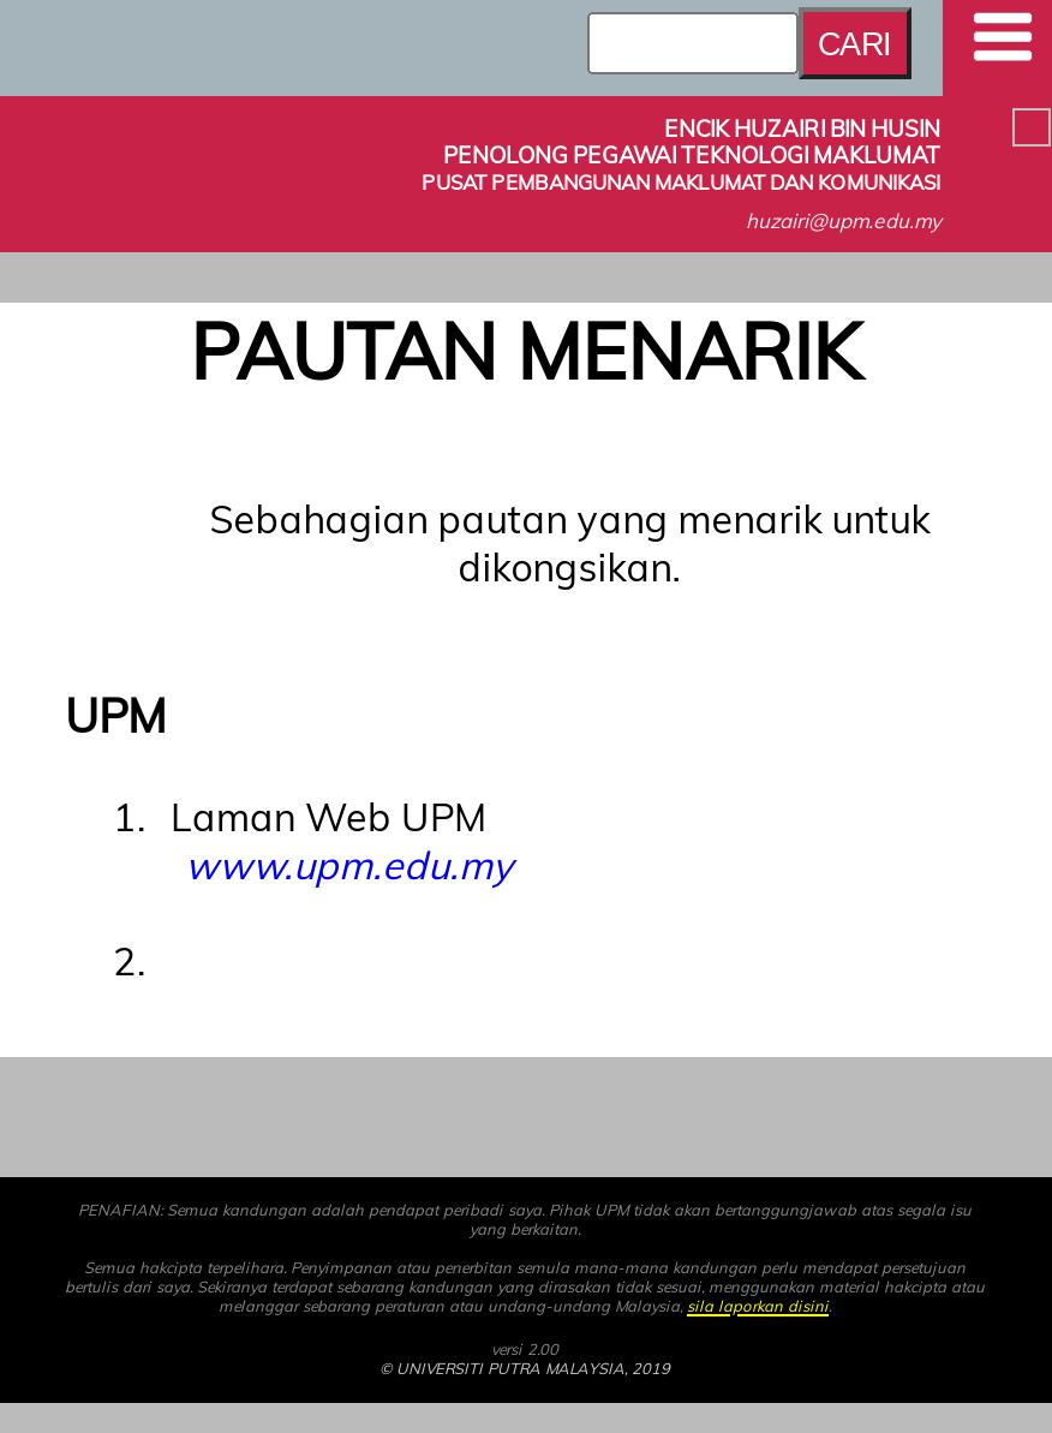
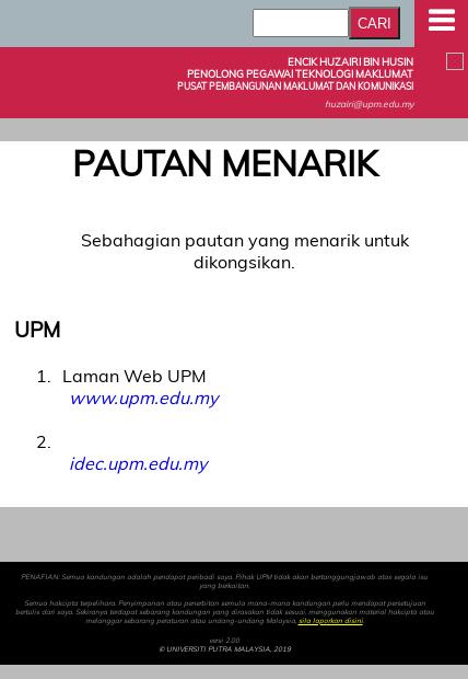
none -> [69,453,207,475] idec.upm.edu.my

